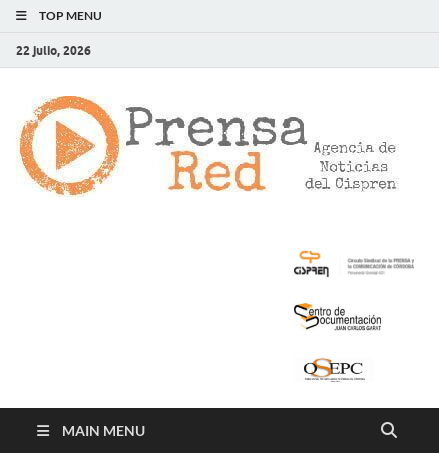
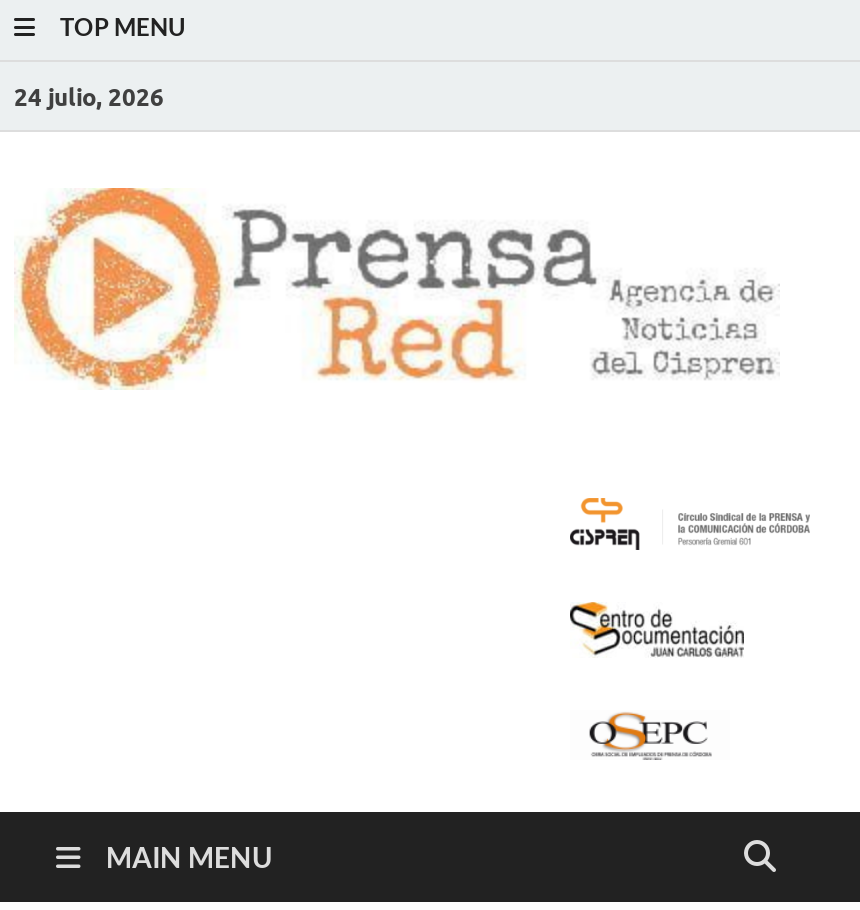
[16,42,91,57] 22 julio, 2026 -> [14,81,164,111] 24 julio, 2026

